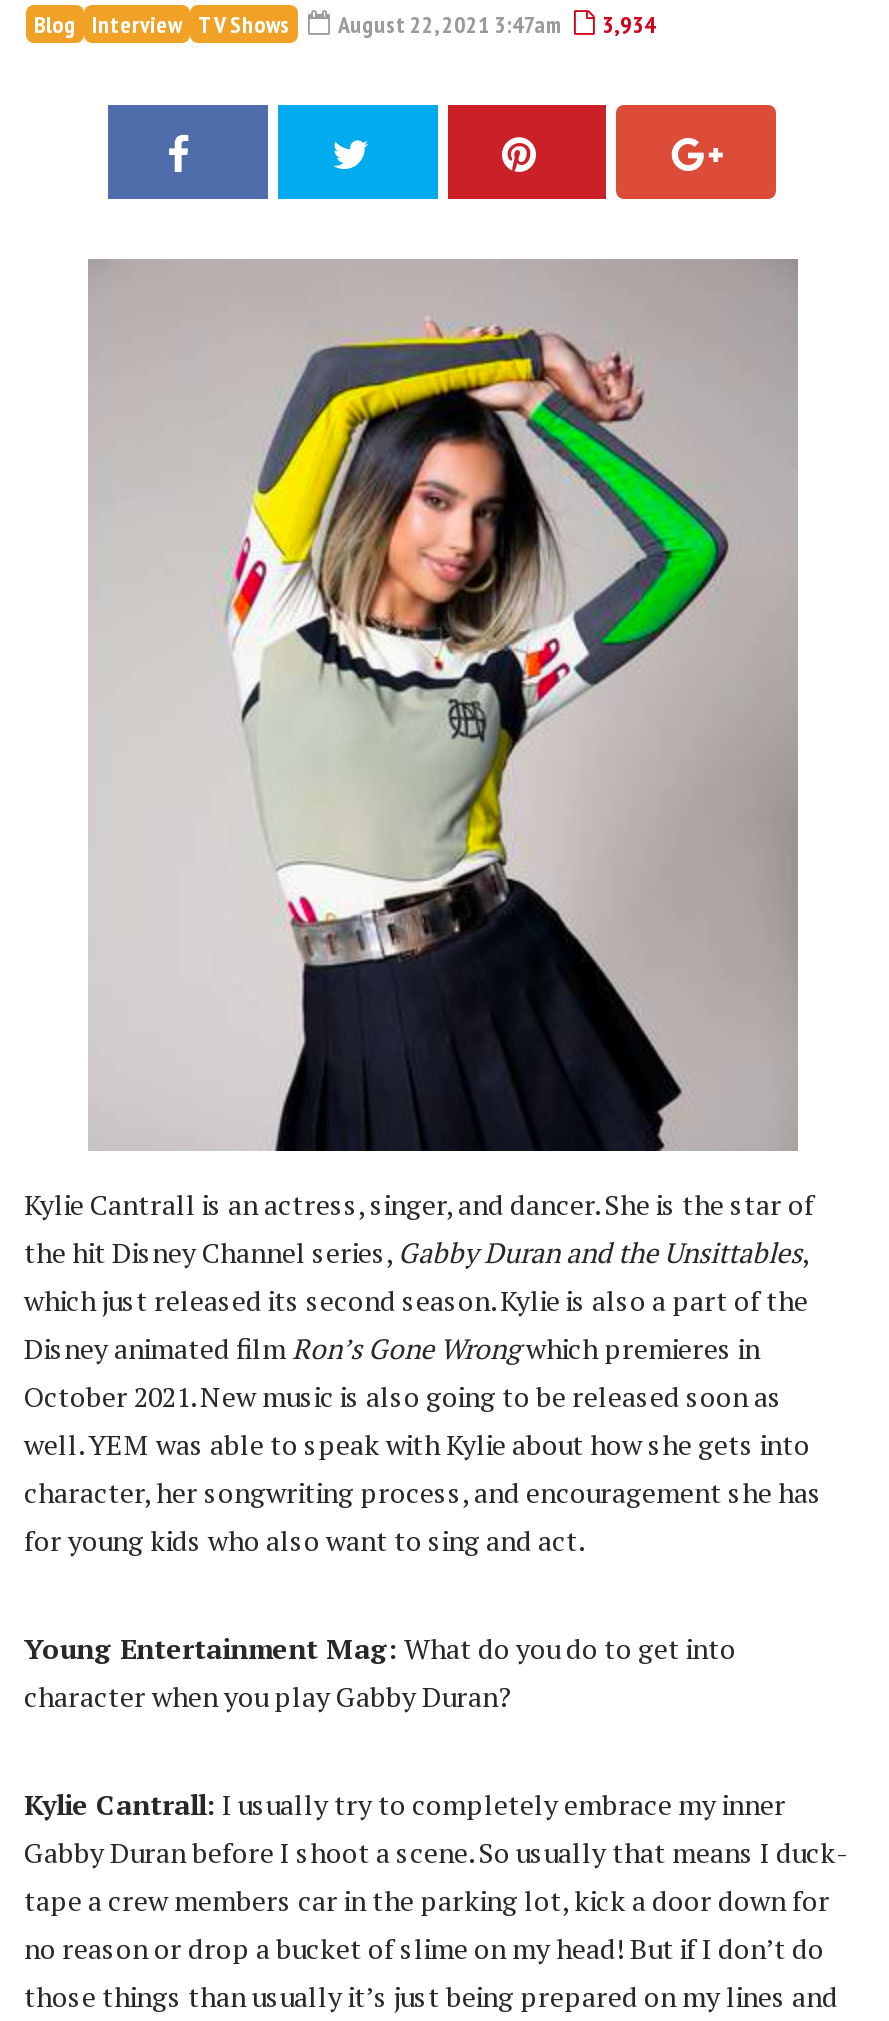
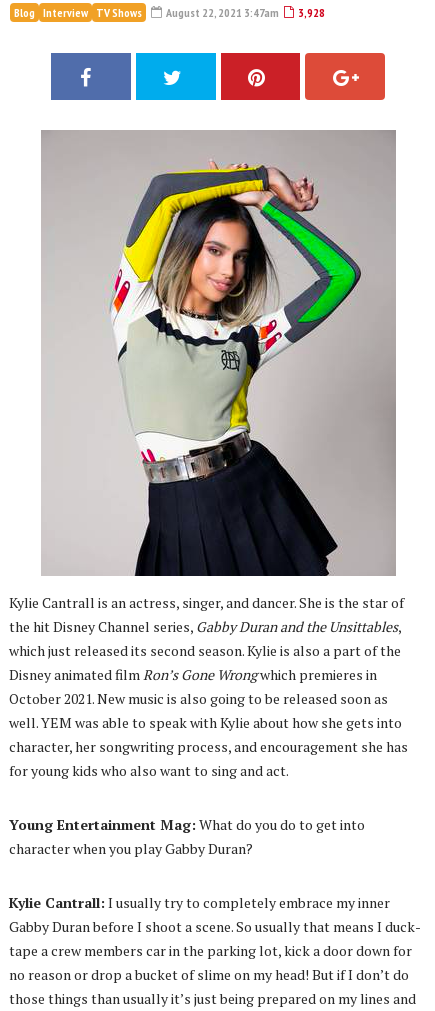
[34,9,656,39] Blog Interview TV Shows August 22, 2021 3:47am 3,934 -> [14,5,325,20] Blog Interview TV Shows August 22, 2021 3:47am 3,928

